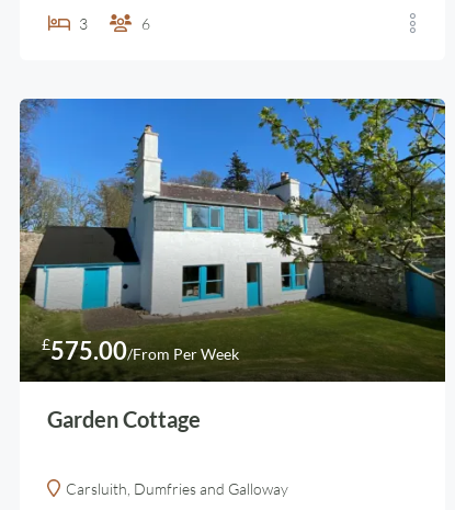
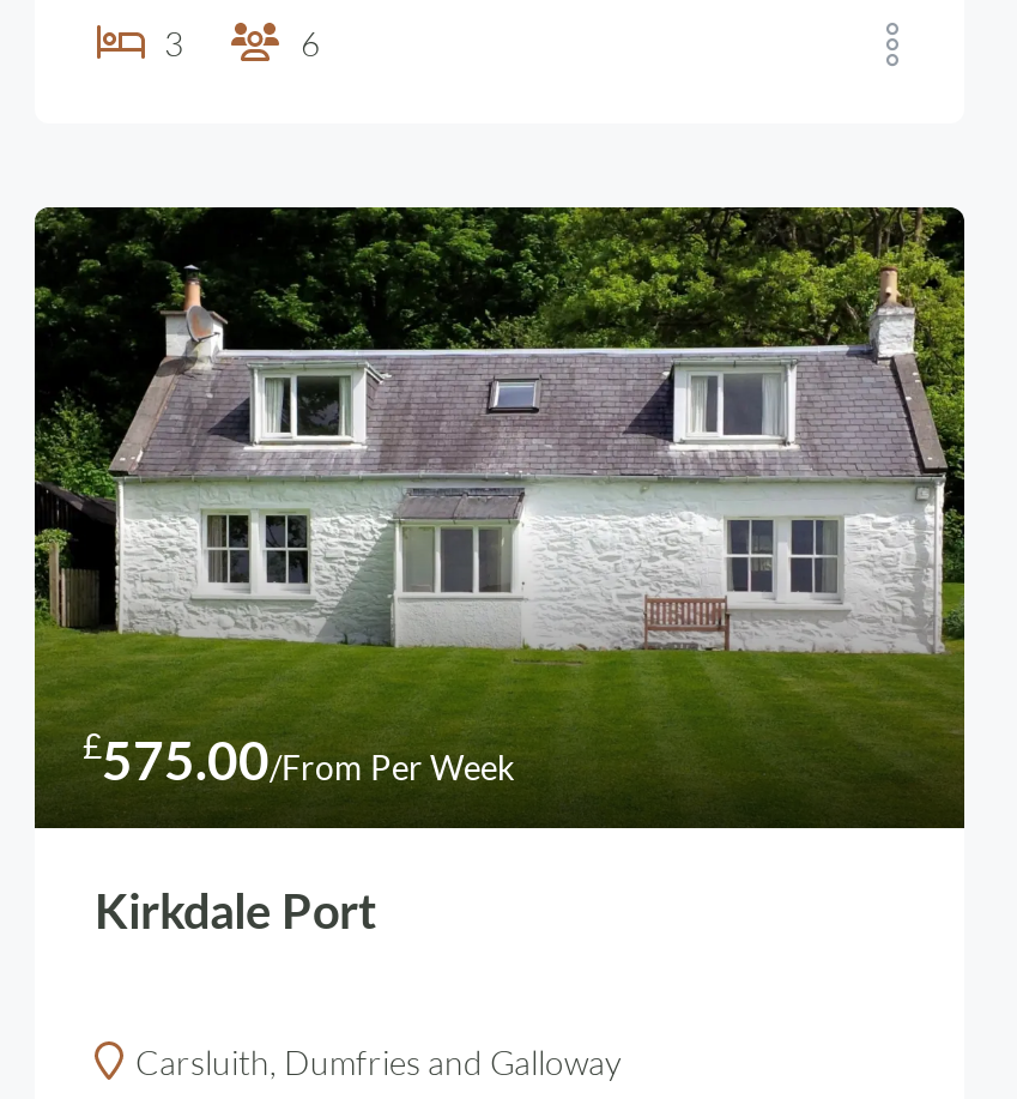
[19,98,446,336] [image] -> [32,204,967,717] [image]
[47,406,201,432] Garden Cottage -> [95,880,377,938] Kirkdale Port

